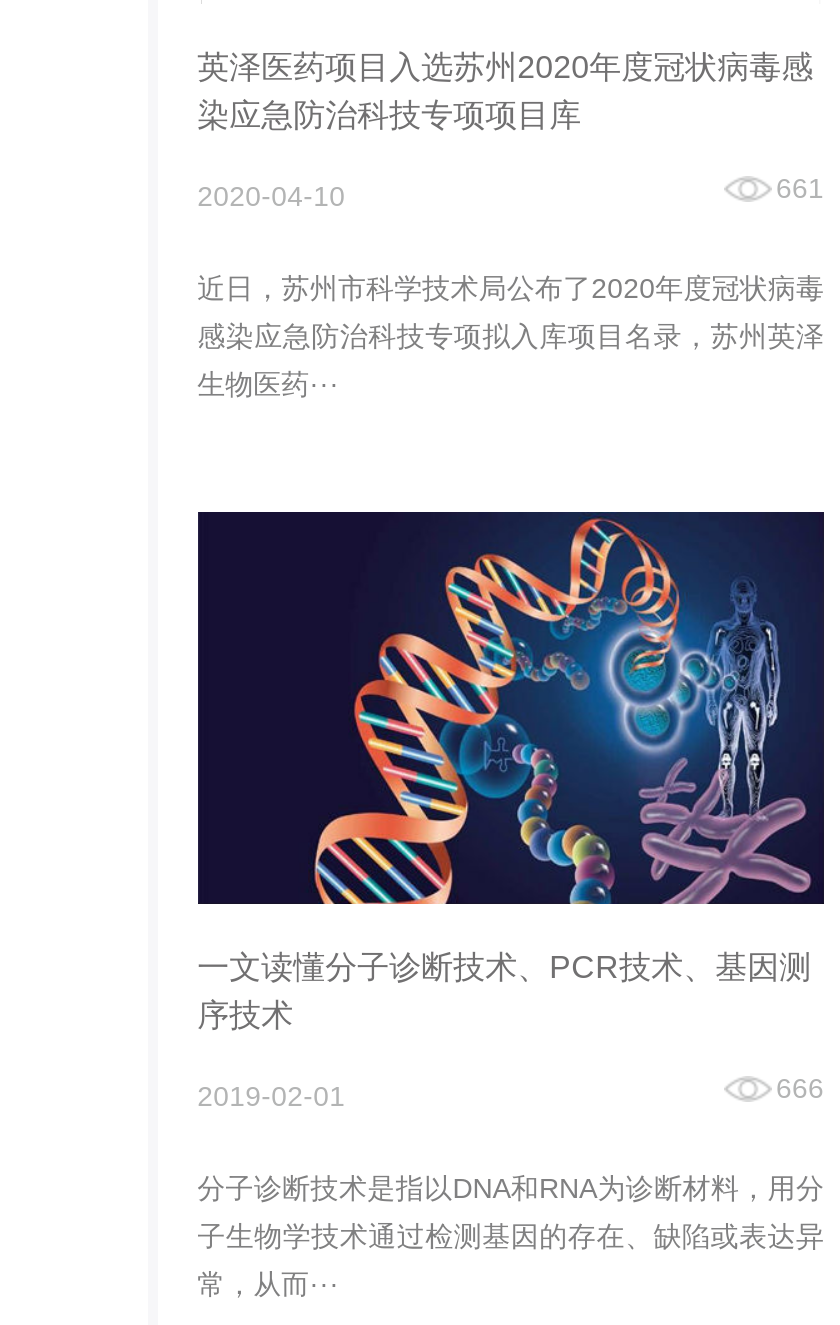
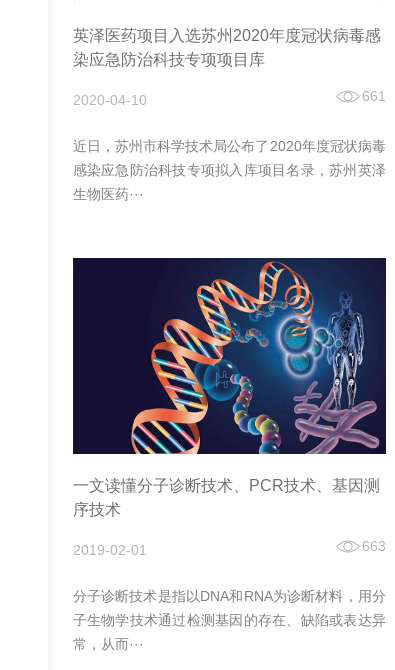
[776,1072,824,1104] 666 -> [362,538,386,554] 663

